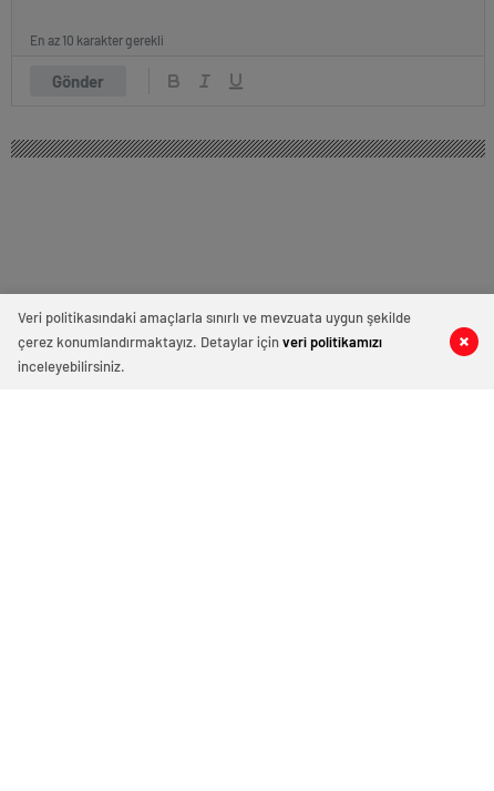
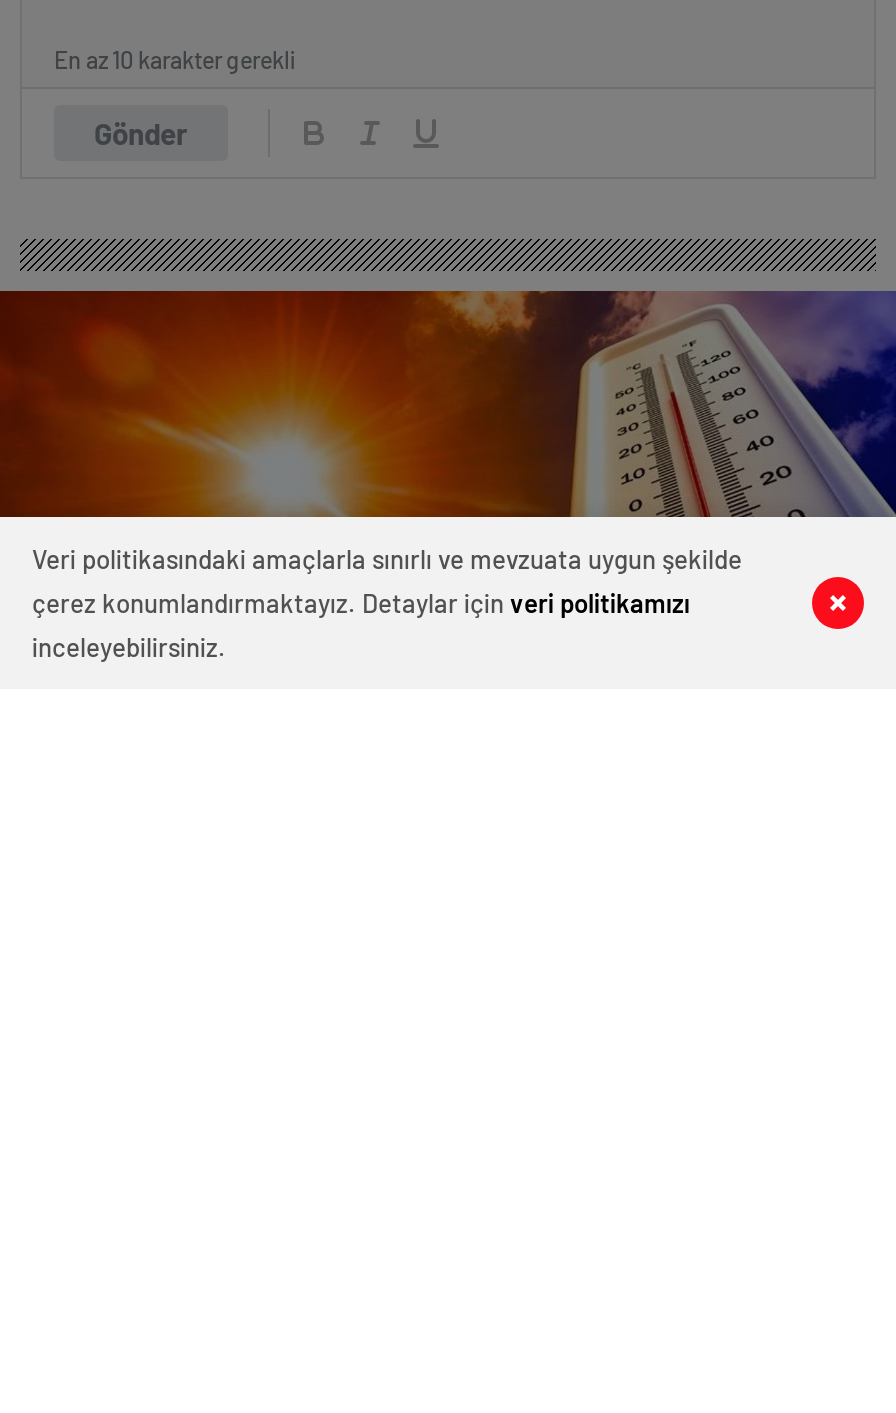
none -> [6,289,890,519] [image]

